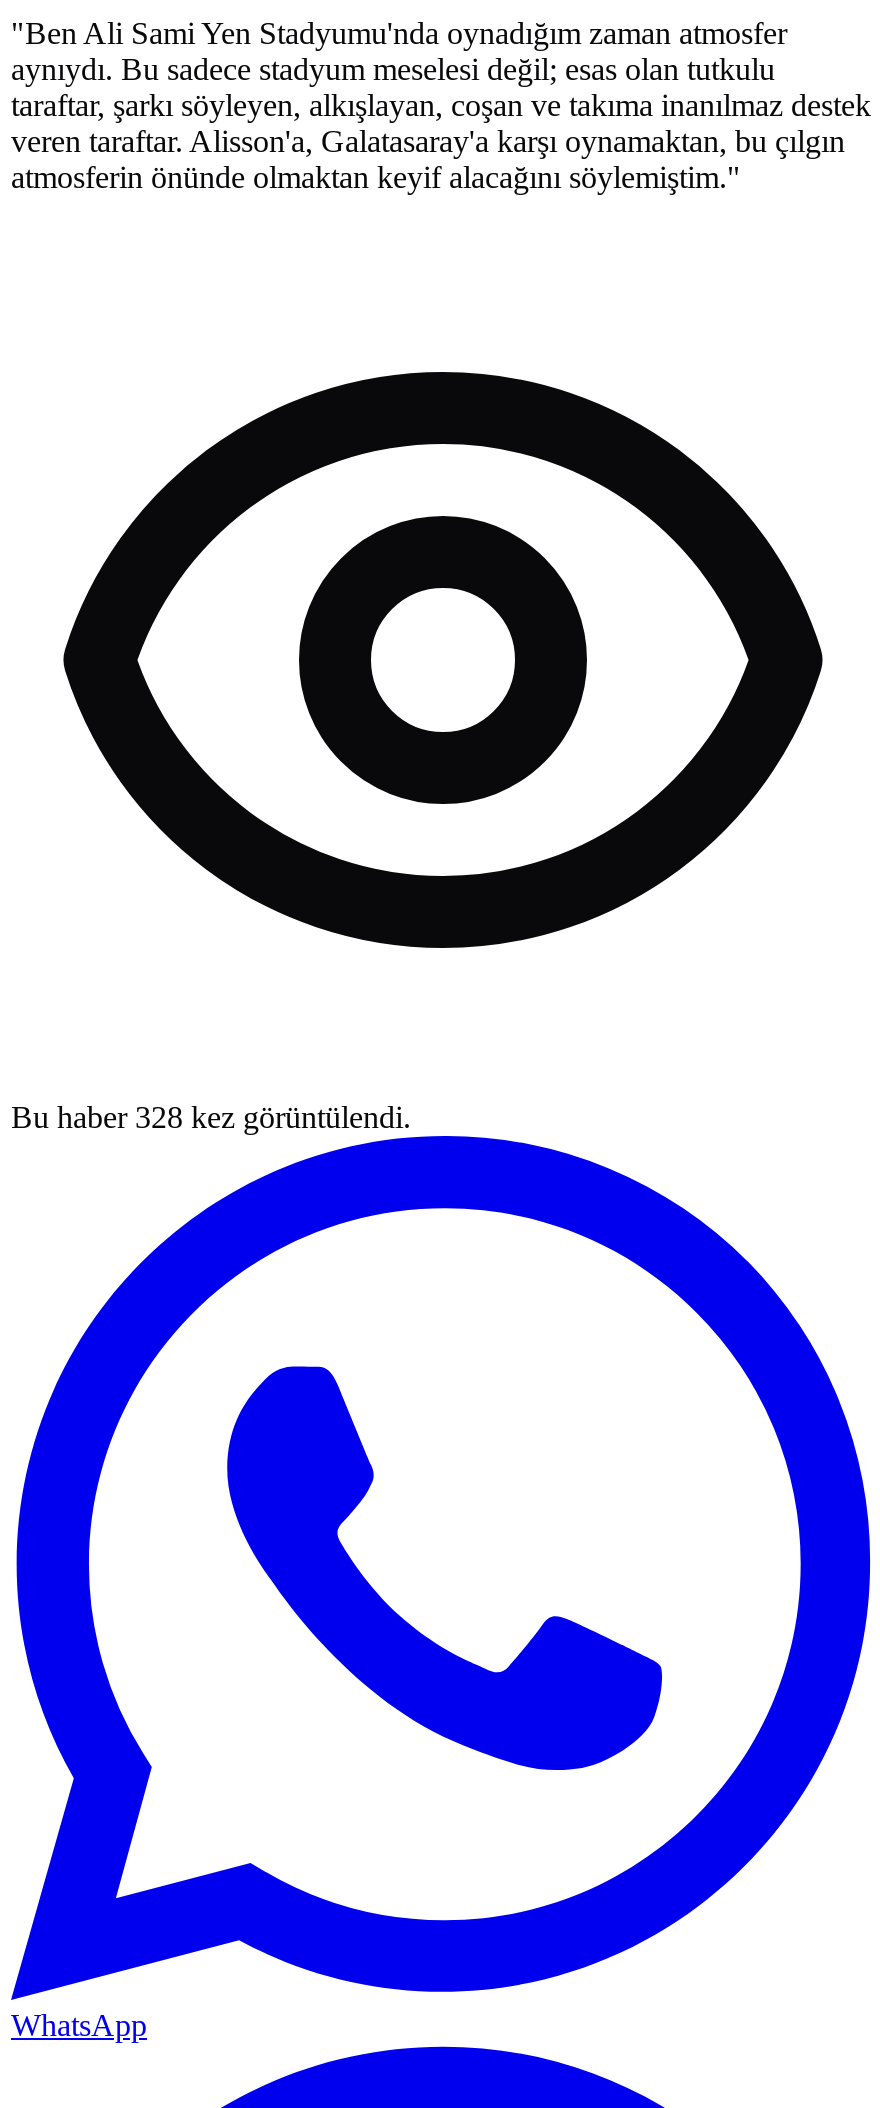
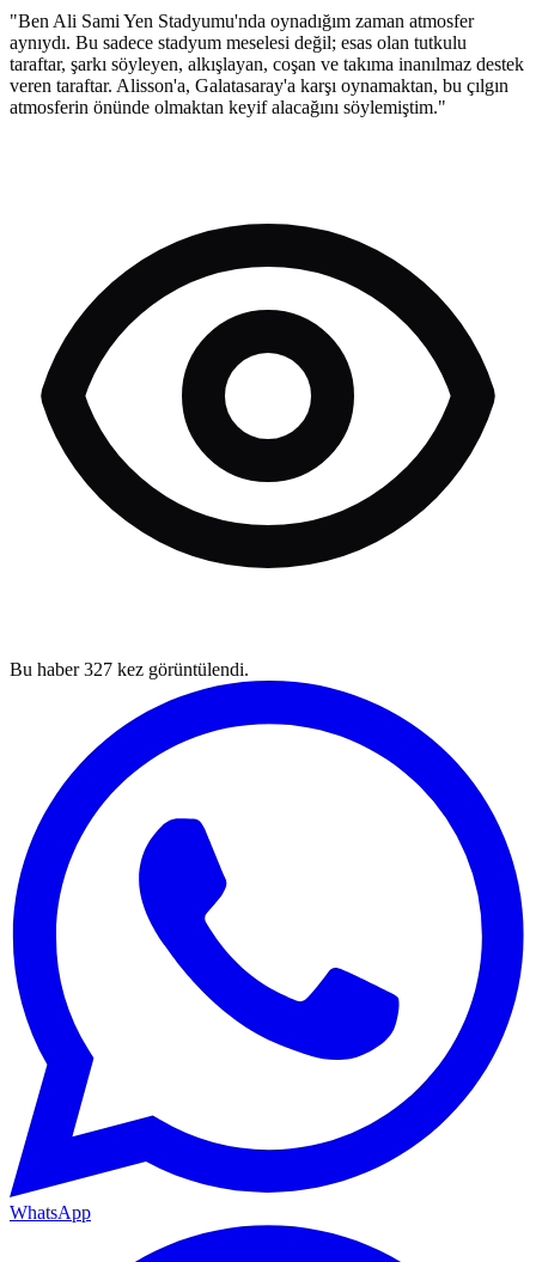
[11,1100,411,1134] Bu haber 328 kez görüntülendi. -> [10,659,249,680] Bu haber 327 kez görüntülendi.

